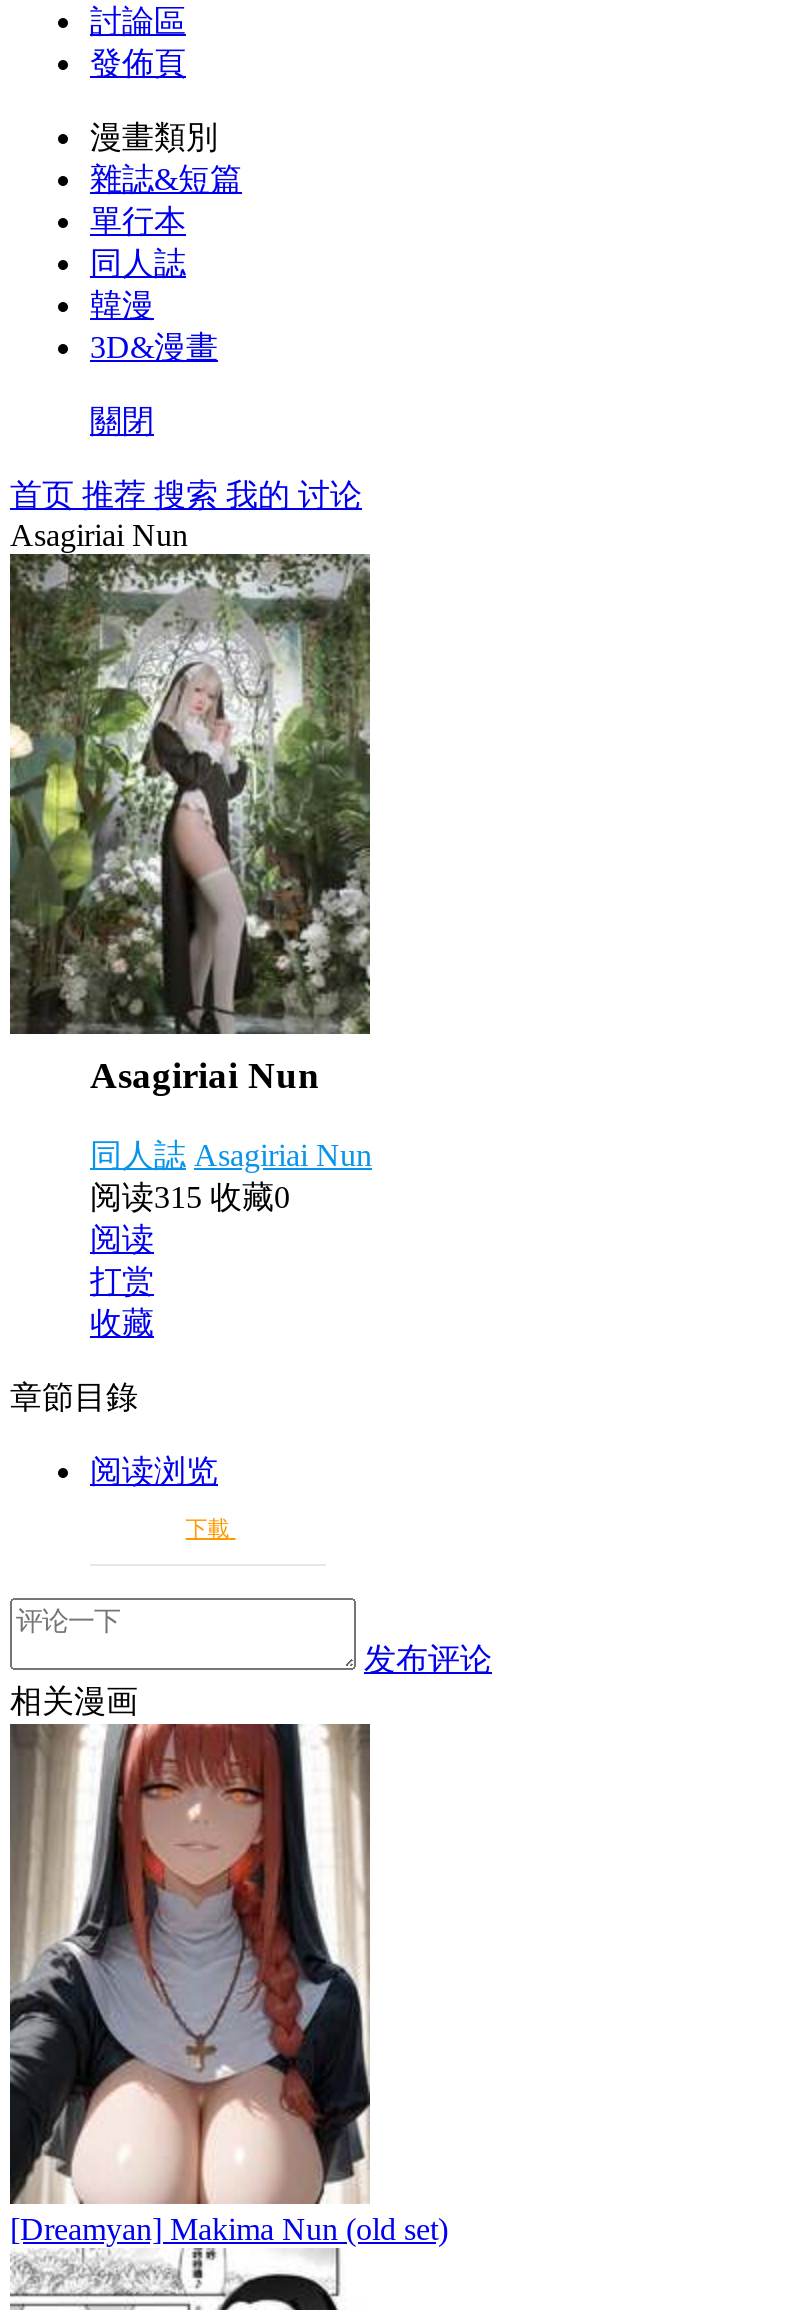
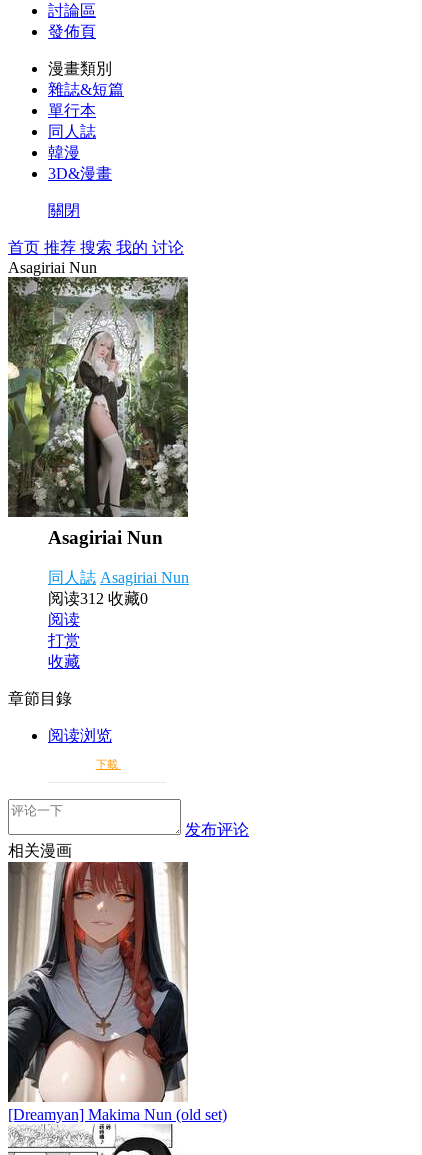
[90,1179,290,1213] 阅读315 收藏0 -> [48,590,148,607] 阅读312 收藏0

